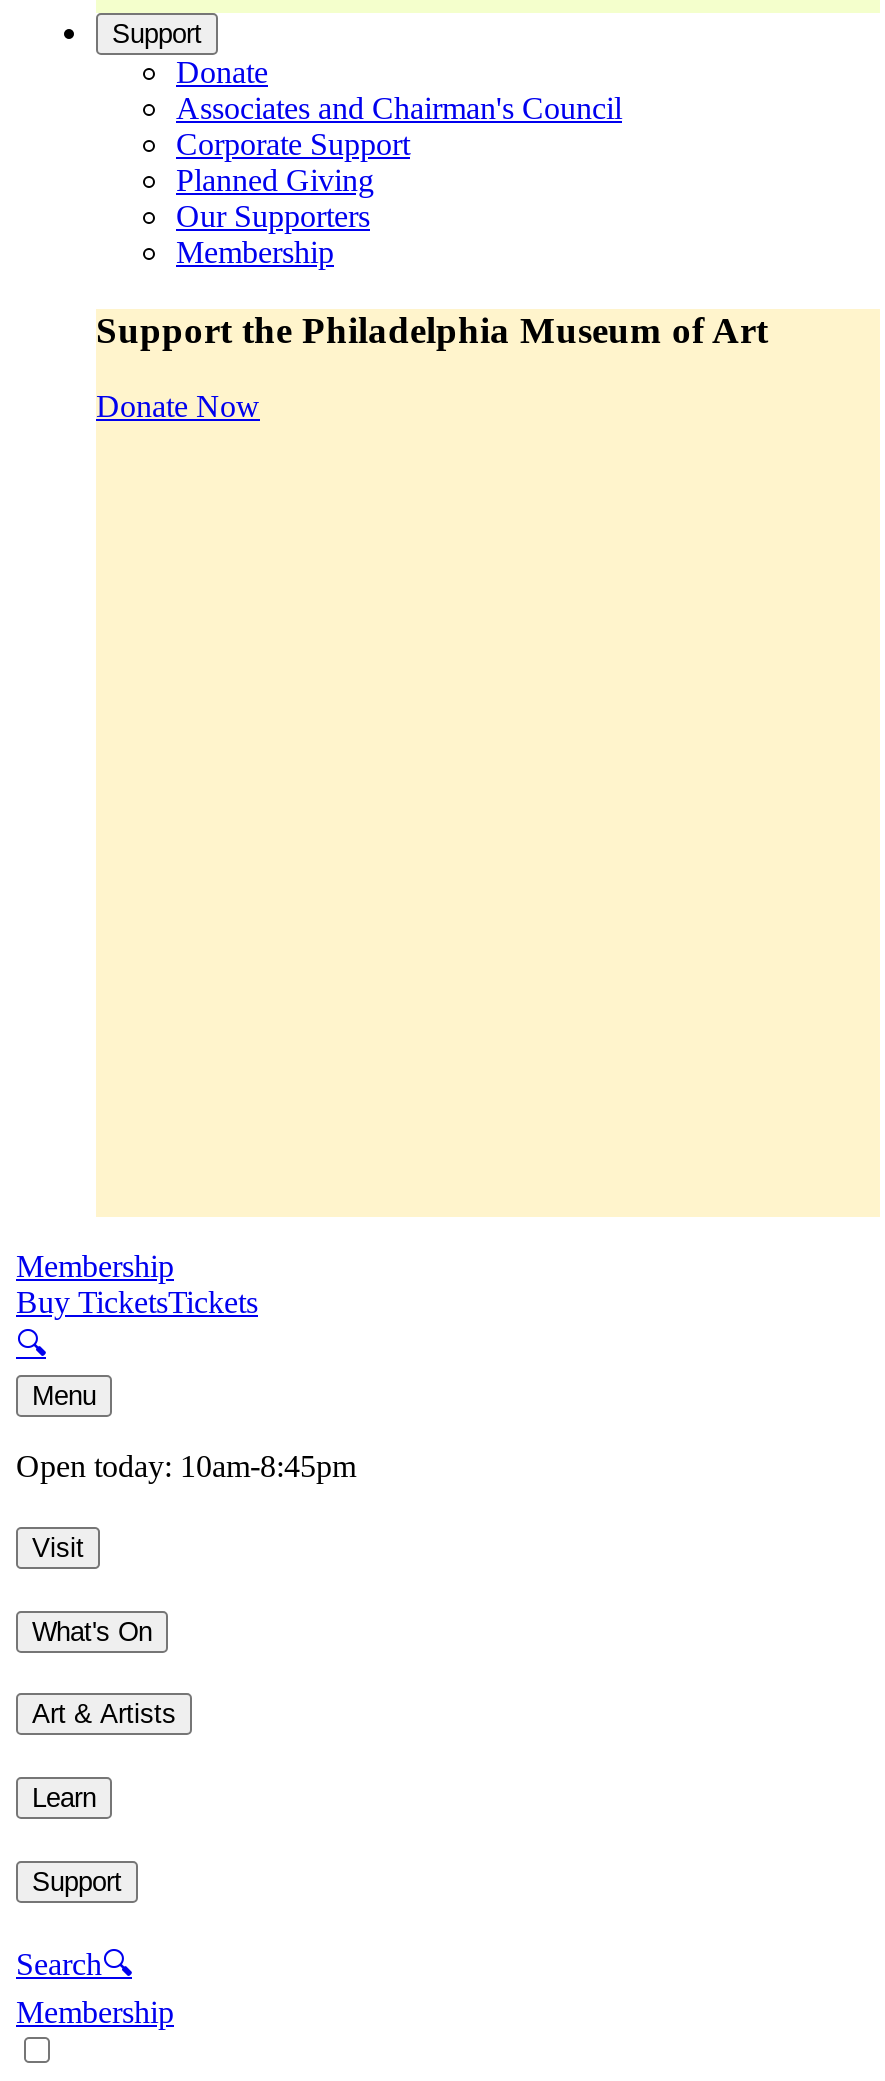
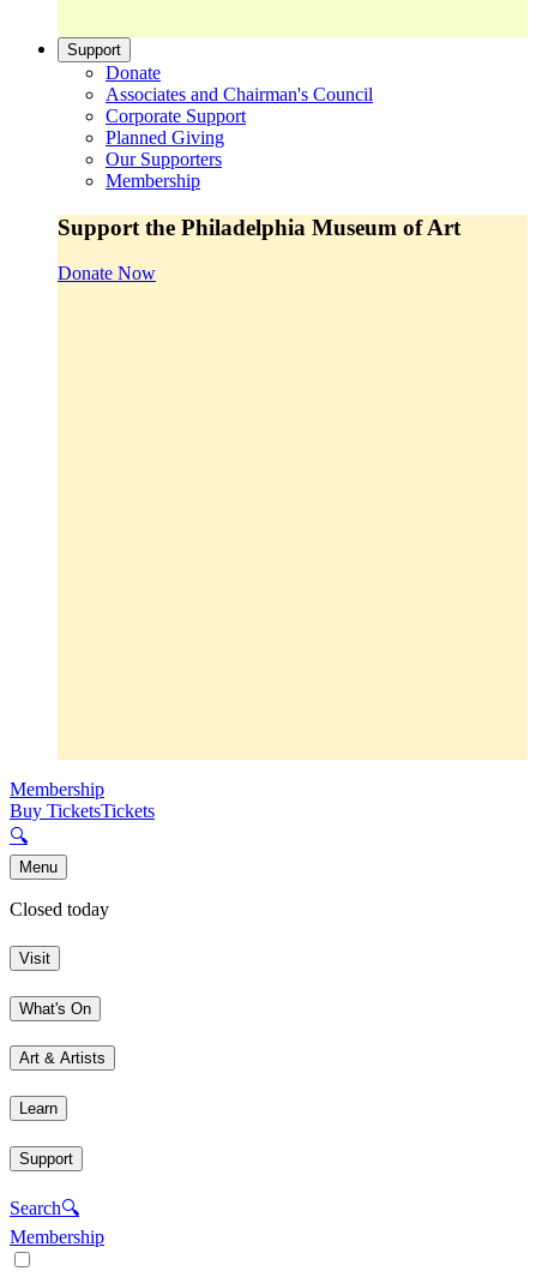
[16,1450,356,1484] Open today: 10am-8:45pm -> [10,899,109,920] Closed today

